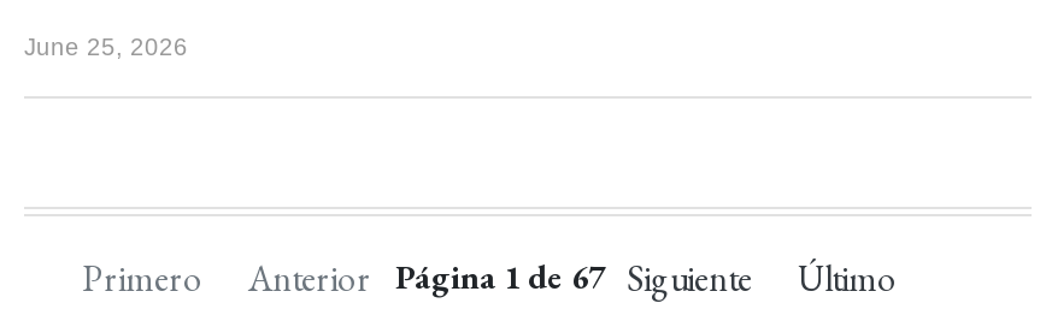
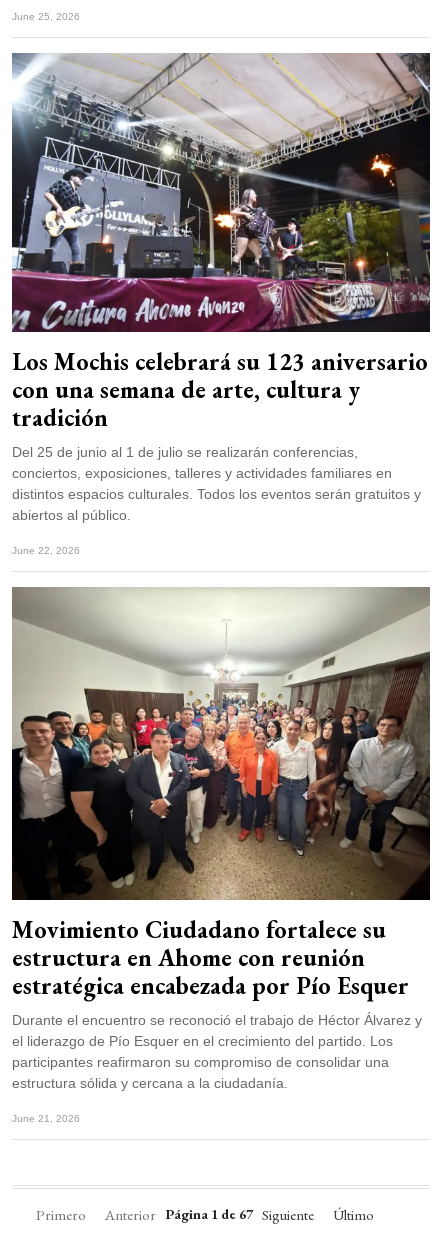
none -> [11,52,431,556] [image] | Los Mochis celebrará su 123 aniversario | con una semana de arte, cultura y | tradición | Del 25 de junio al 1 de julio se realizarán conferencias, | conciertos, exposiciones, talleres y actividades familiares en | distintos espacios culturales. Todos los eventos serán gratuitos y | abiertos al público. | June 22, 2026
none -> [11,586,431,1124] [image] | Movimiento Ciudadano fortalece su | estructura en Ahome con reunión | estratégica encabezada por Pío Esquer | Durante el encuentro se reconoció el trabajo de Héctor Álvarez y | el liderazgo de Pío Esquer en el crecimiento del partido. Los | participantes reafirmaron su compromiso de consolidar una | estructura sólida y cercana a la ciudadanía. | June 21, 2026

